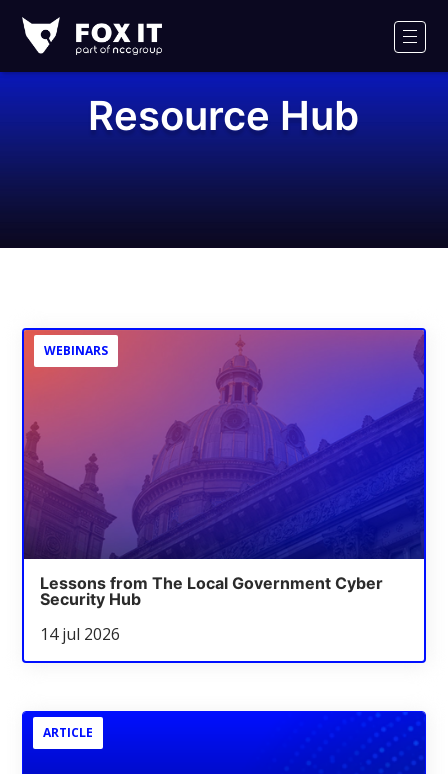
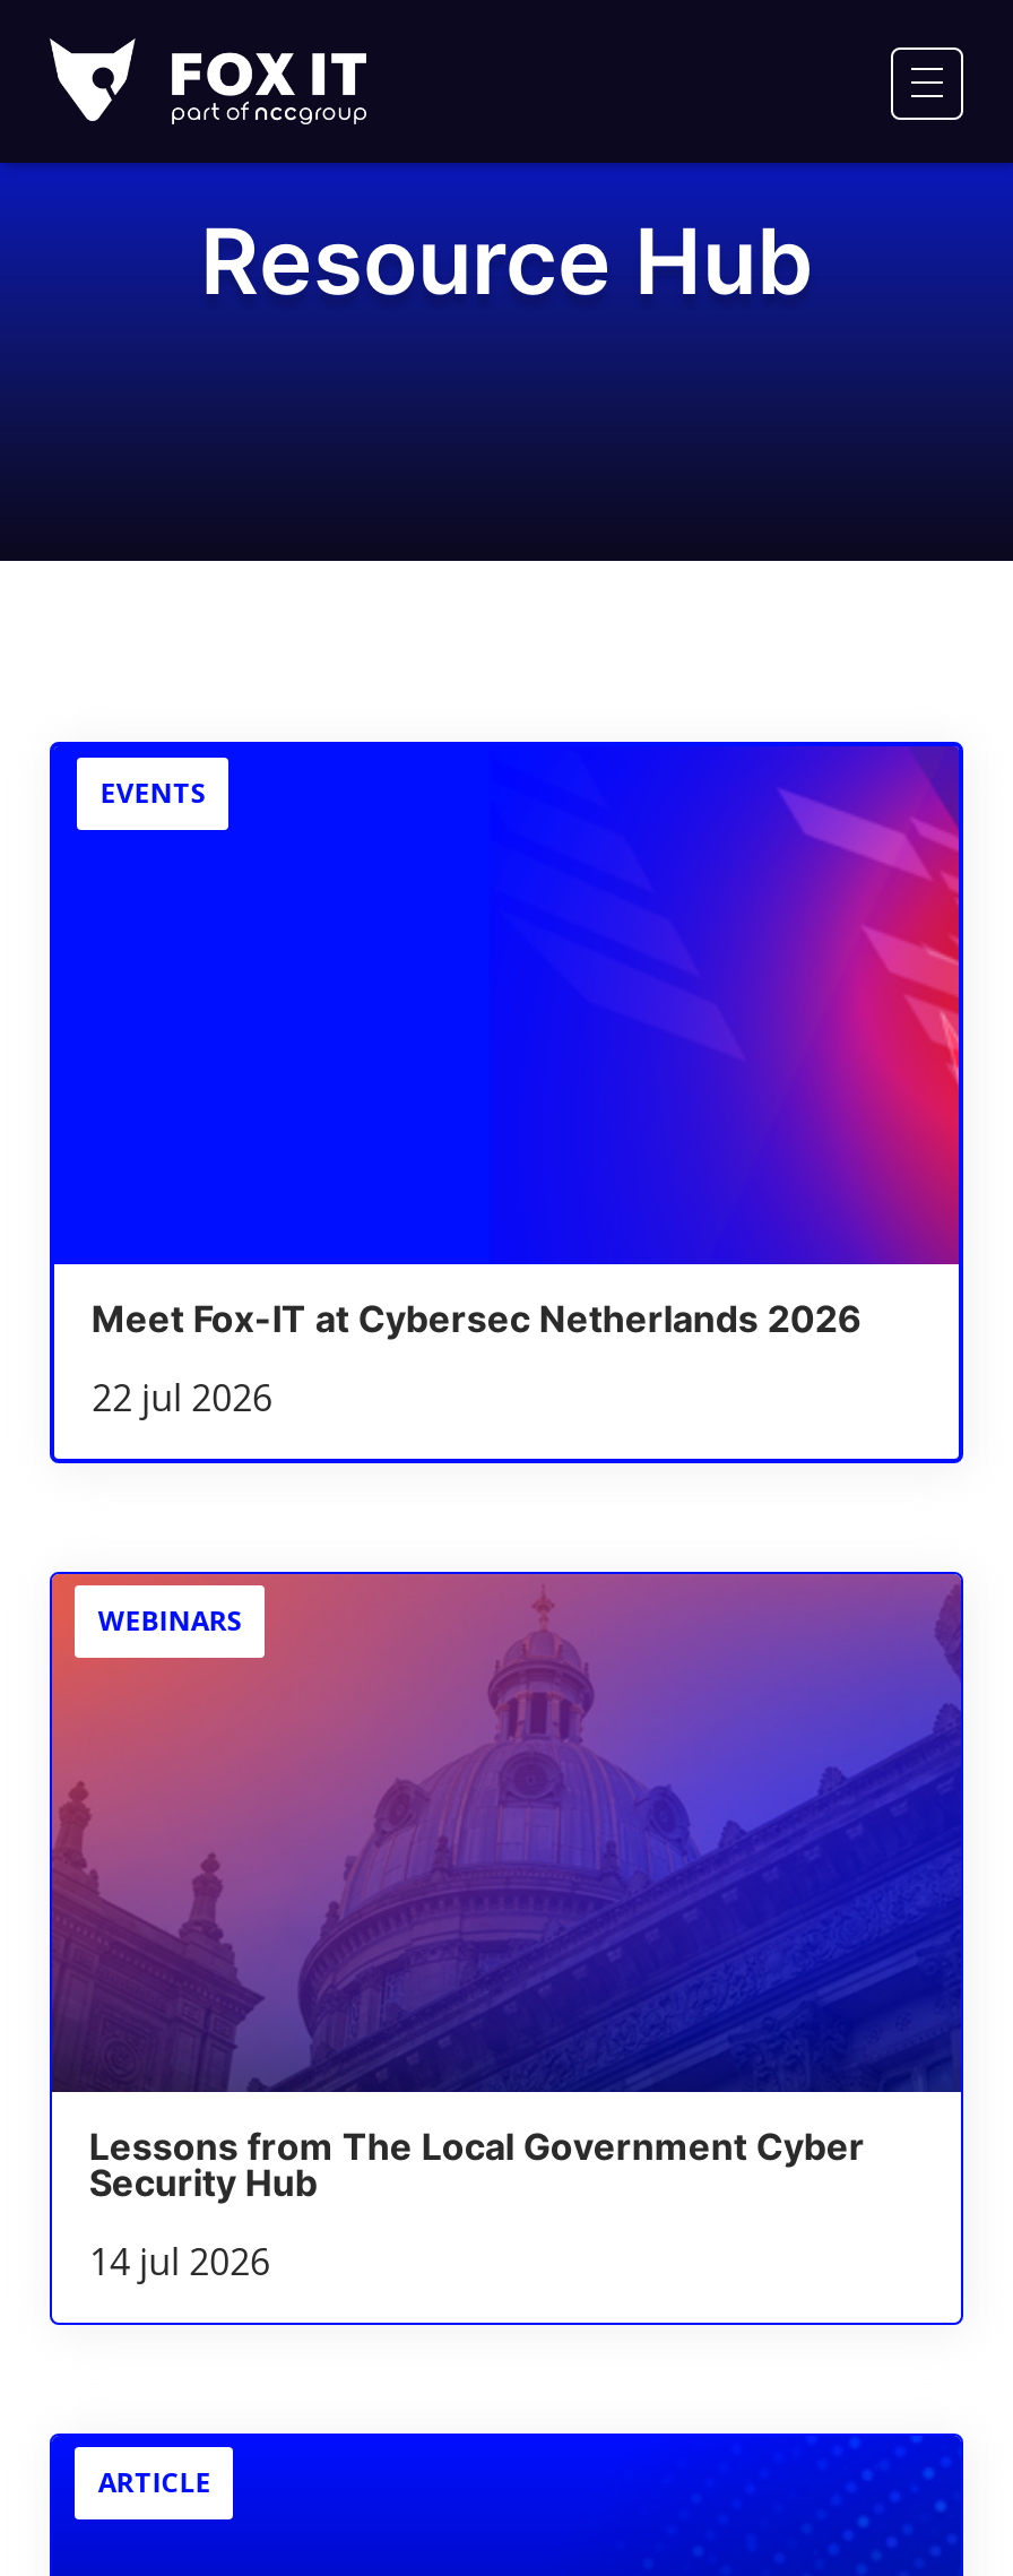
none -> [91,1296,862,1423] Meet Fox-IT at Cybersec Netherlands 2026 | 22 jul 2026
none -> [100,773,207,812] EVENTS
[22,329,426,663] [image] -> [52,744,961,1267] [image]

